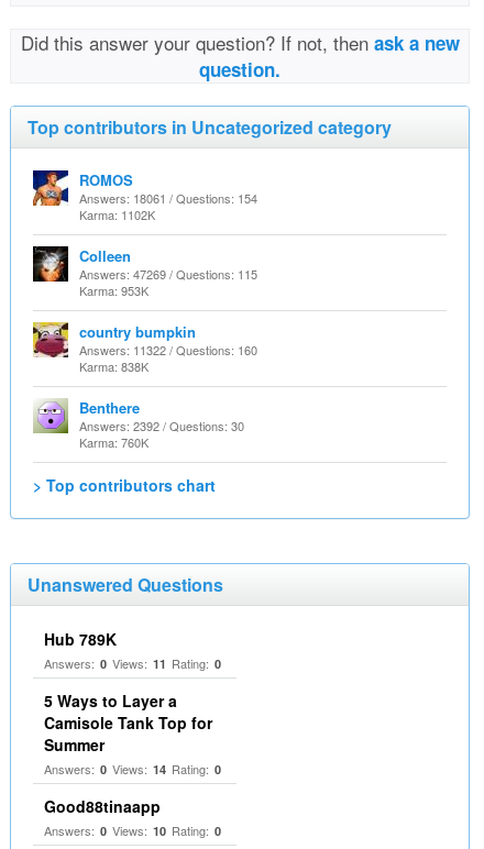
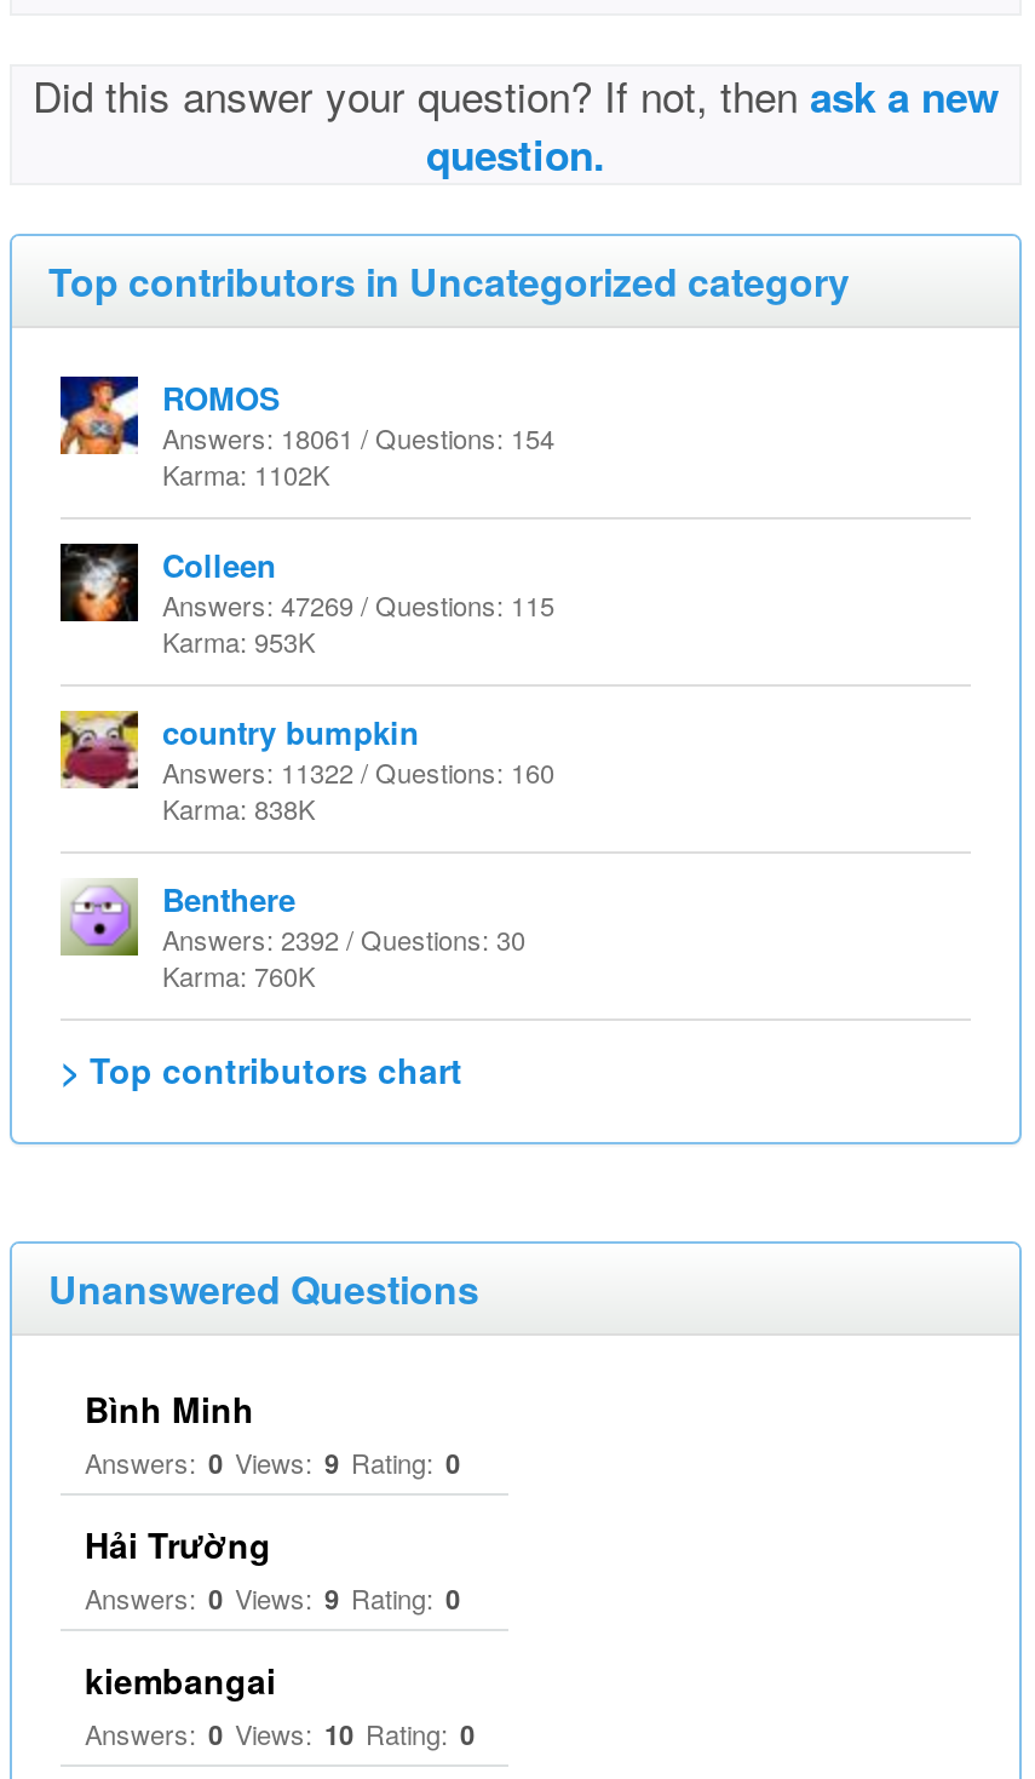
[44,628,221,672] Hub 789K | Answers: 0 Views: 11 Rating: 0 -> [85,1384,460,1481] Bình Minh | Answers: 0 Views: 9 Rating: 0
[44,690,221,778] 5 Ways to Layer a | Camisole Tank Top for | Summer | Answers: 0 Views: 14 Rating: 0 -> [85,1520,460,1617] Hải Trường | Answers: 0 Views: 9 Rating: 0
[44,795,161,817] Good88tinaapp -> [85,1655,276,1704] kiembangai

